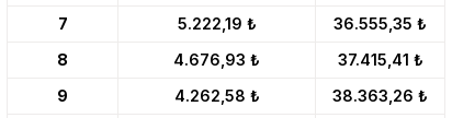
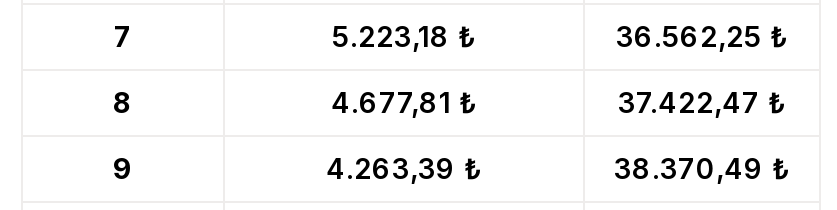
[177,14,256,33] 5.222,19 ₺ -> [332,19,476,53] 5.223,18 ₺
[334,14,427,33] 36.555,35 ₺ -> [616,19,788,53] 36.562,25 ₺
[173,50,260,69] 4.676,93 ₺ -> [331,85,477,119] 4.677,81 ₺
[337,50,423,69] 37.415,41 ₺ -> [618,85,786,119] 37.422,47 ₺
[174,86,259,105] 4.262,58 ₺ -> [326,151,482,185] 4.263,39 ₺
[332,86,428,105] 38.363,26 ₺ -> [614,151,790,185] 38.370,49 ₺

